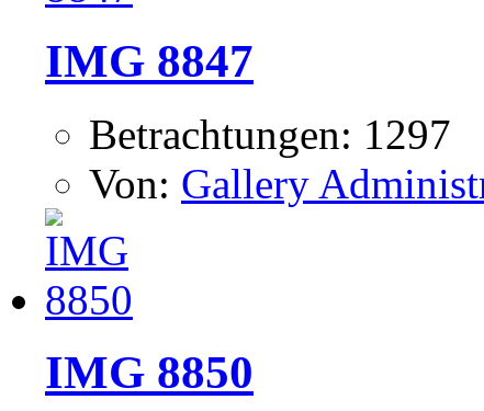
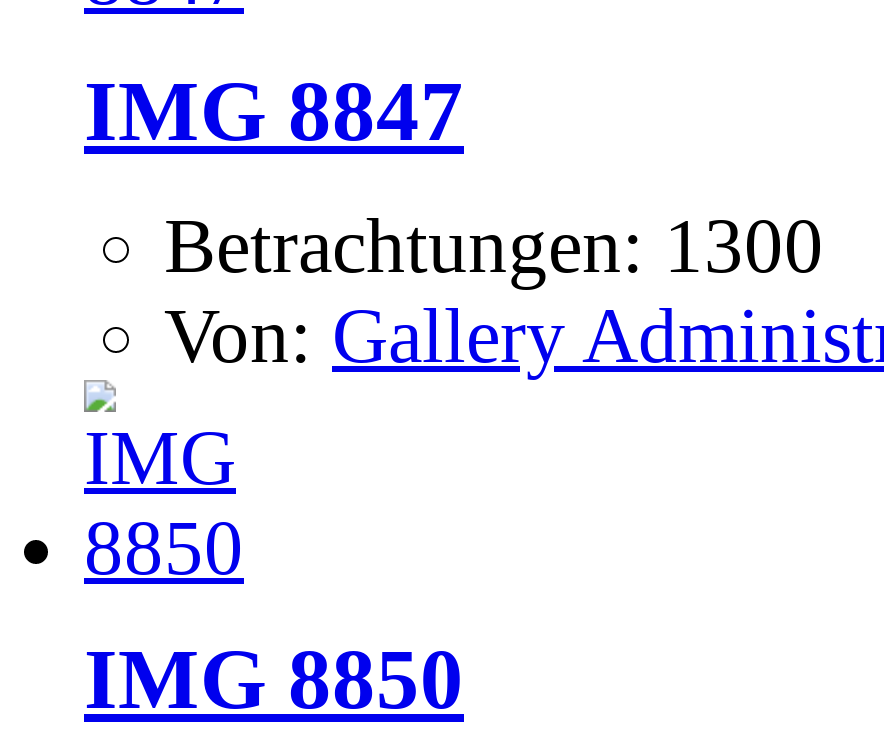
[89,110,451,157] Betrachtungen: 1297 -> [164,201,824,287] Betrachtungen: 1300

